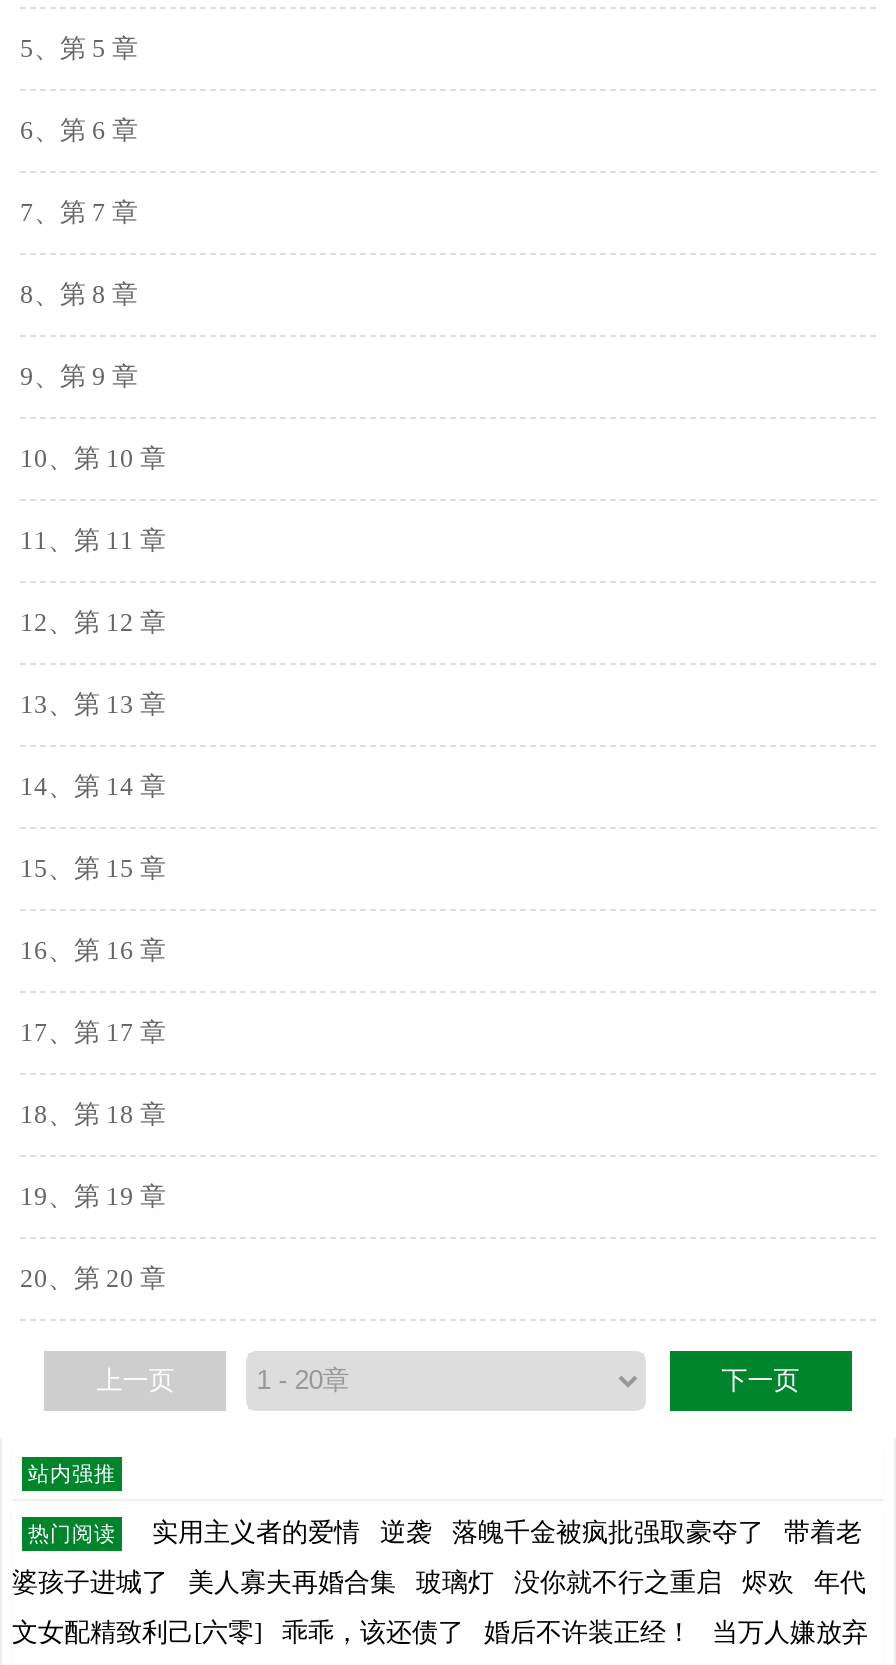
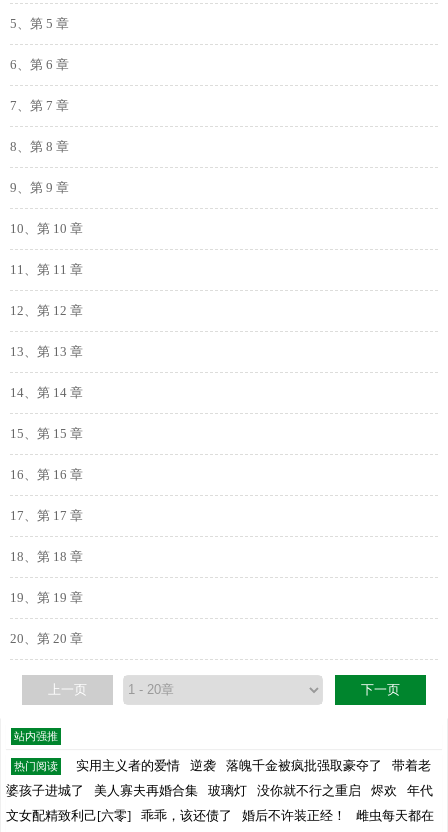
[712,1619,868,1647] 当万人嫌放弃 -> [356,809,434,823] 雌虫每天都在

